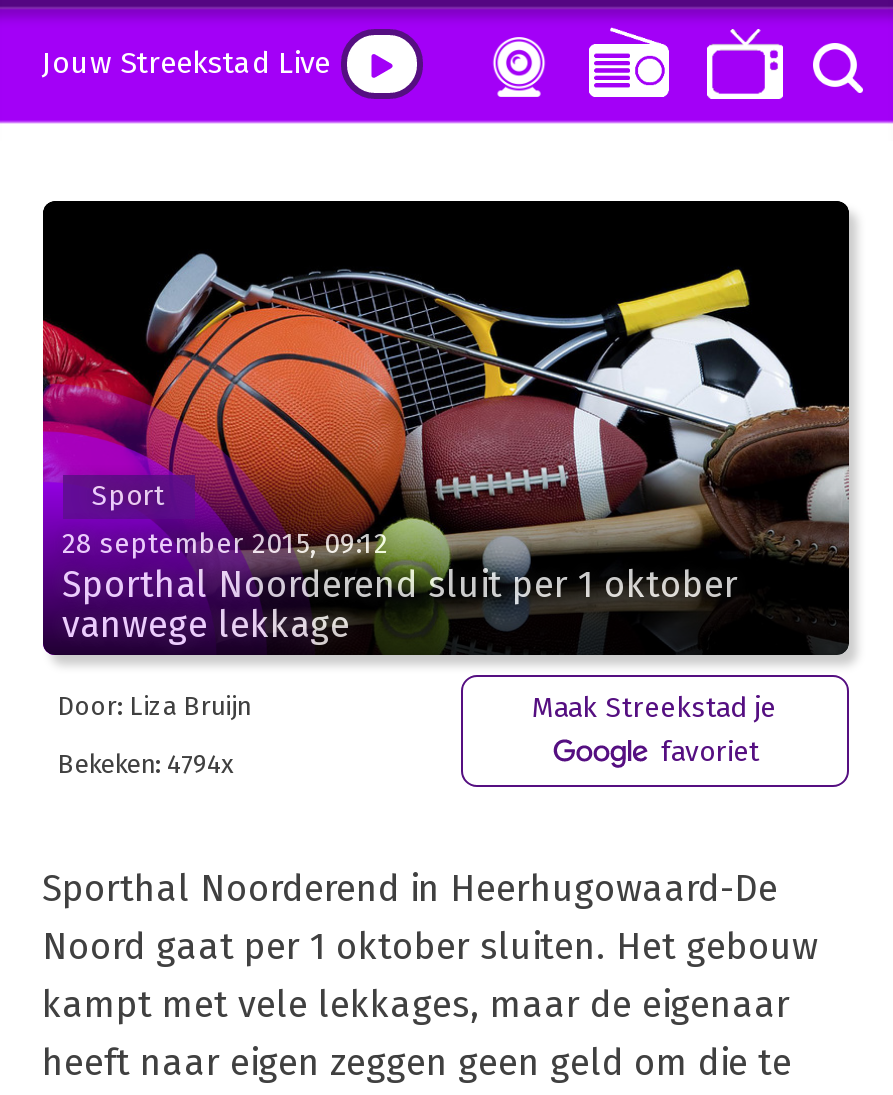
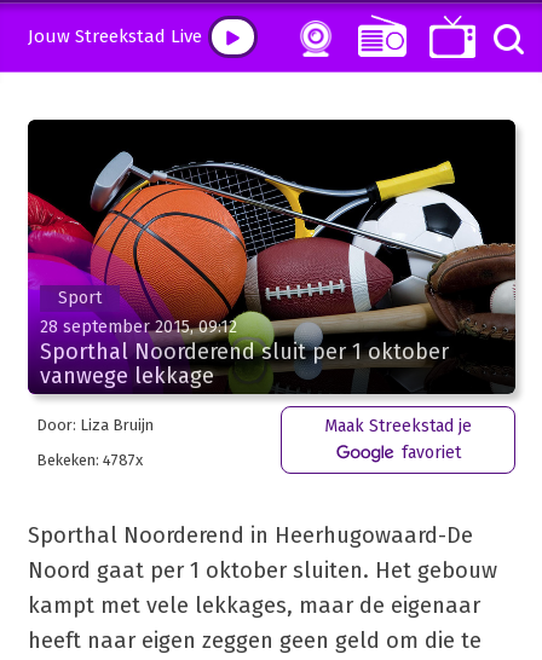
[57,748,233,778] Bekeken: 4794x -> [36,451,143,469] Bekeken: 4787x

